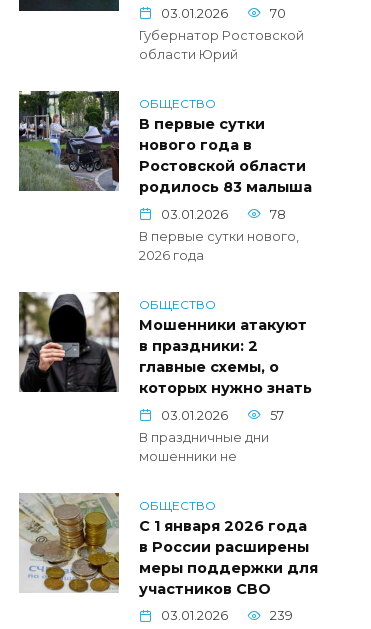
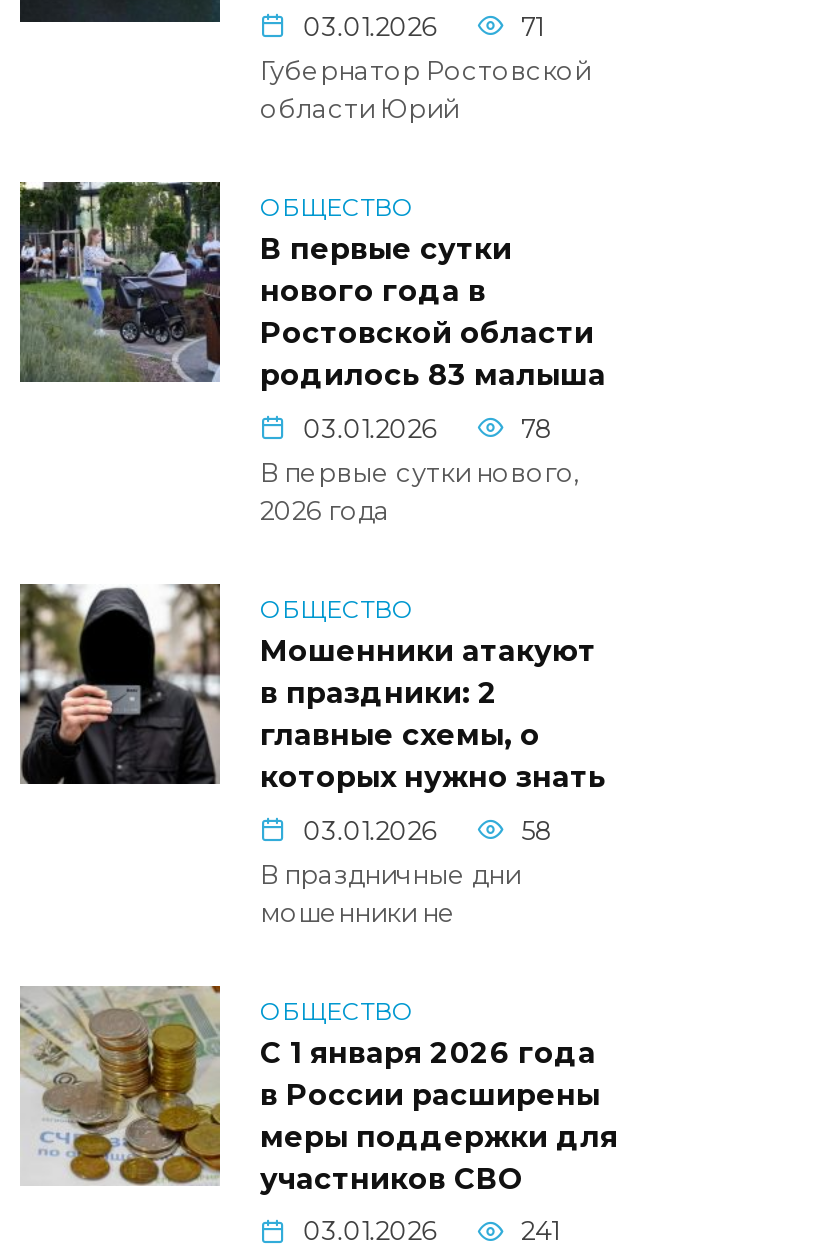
[269,6,285,21] 70 -> [521,11,543,41] 71
[269,407,283,422] 57 -> [521,815,553,845] 58
[269,608,292,623] 239 -> [521,1217,559,1247] 241

